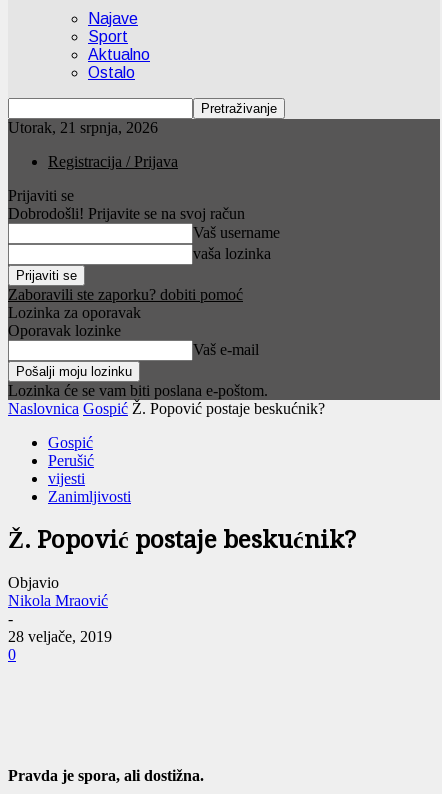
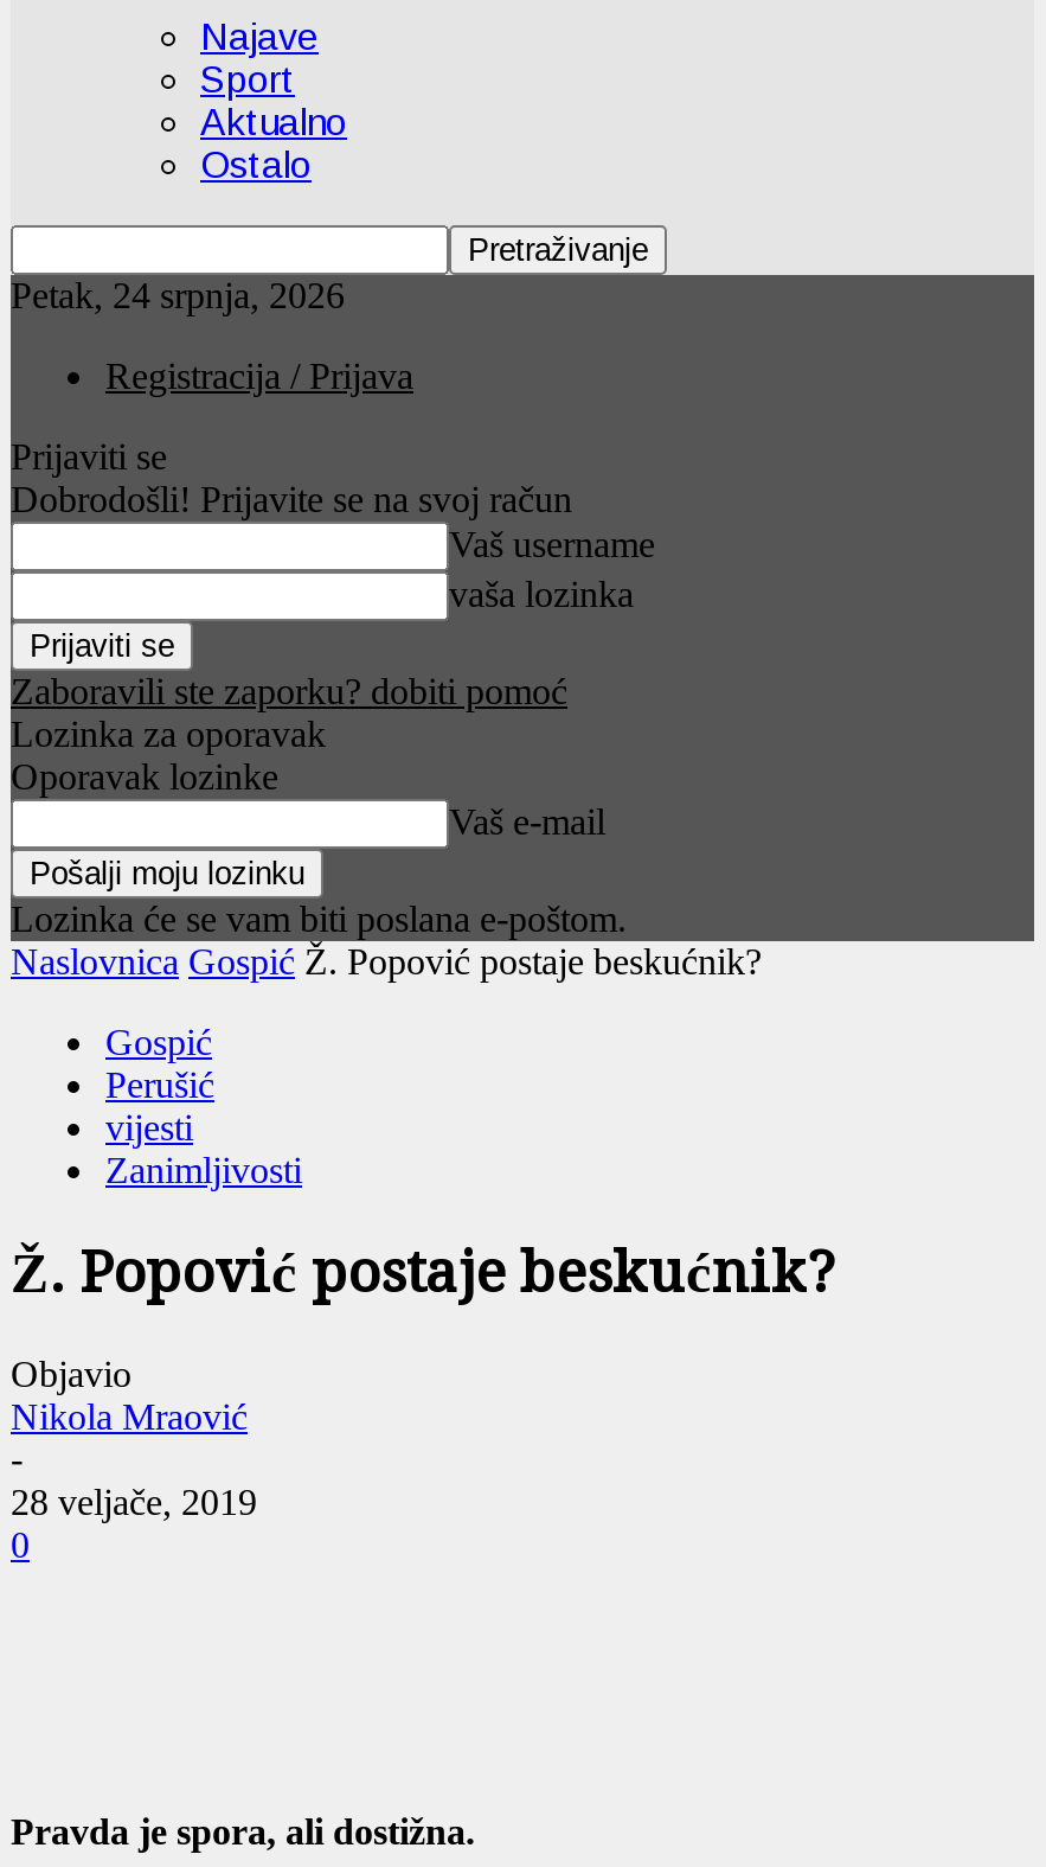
[8,119,158,136] Utorak, 21 srpnja, 2026 -> [11,275,345,316] Petak, 24 srpnja, 2026

